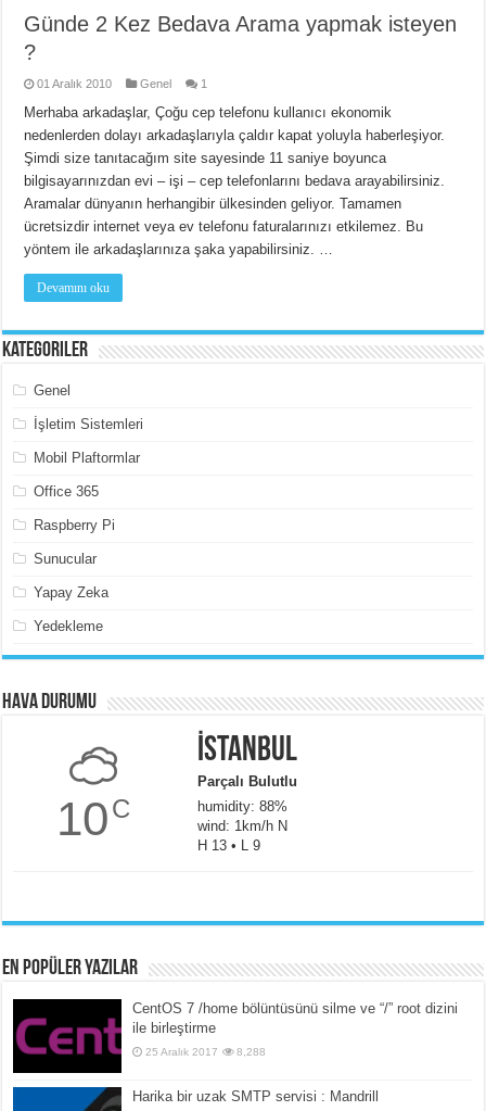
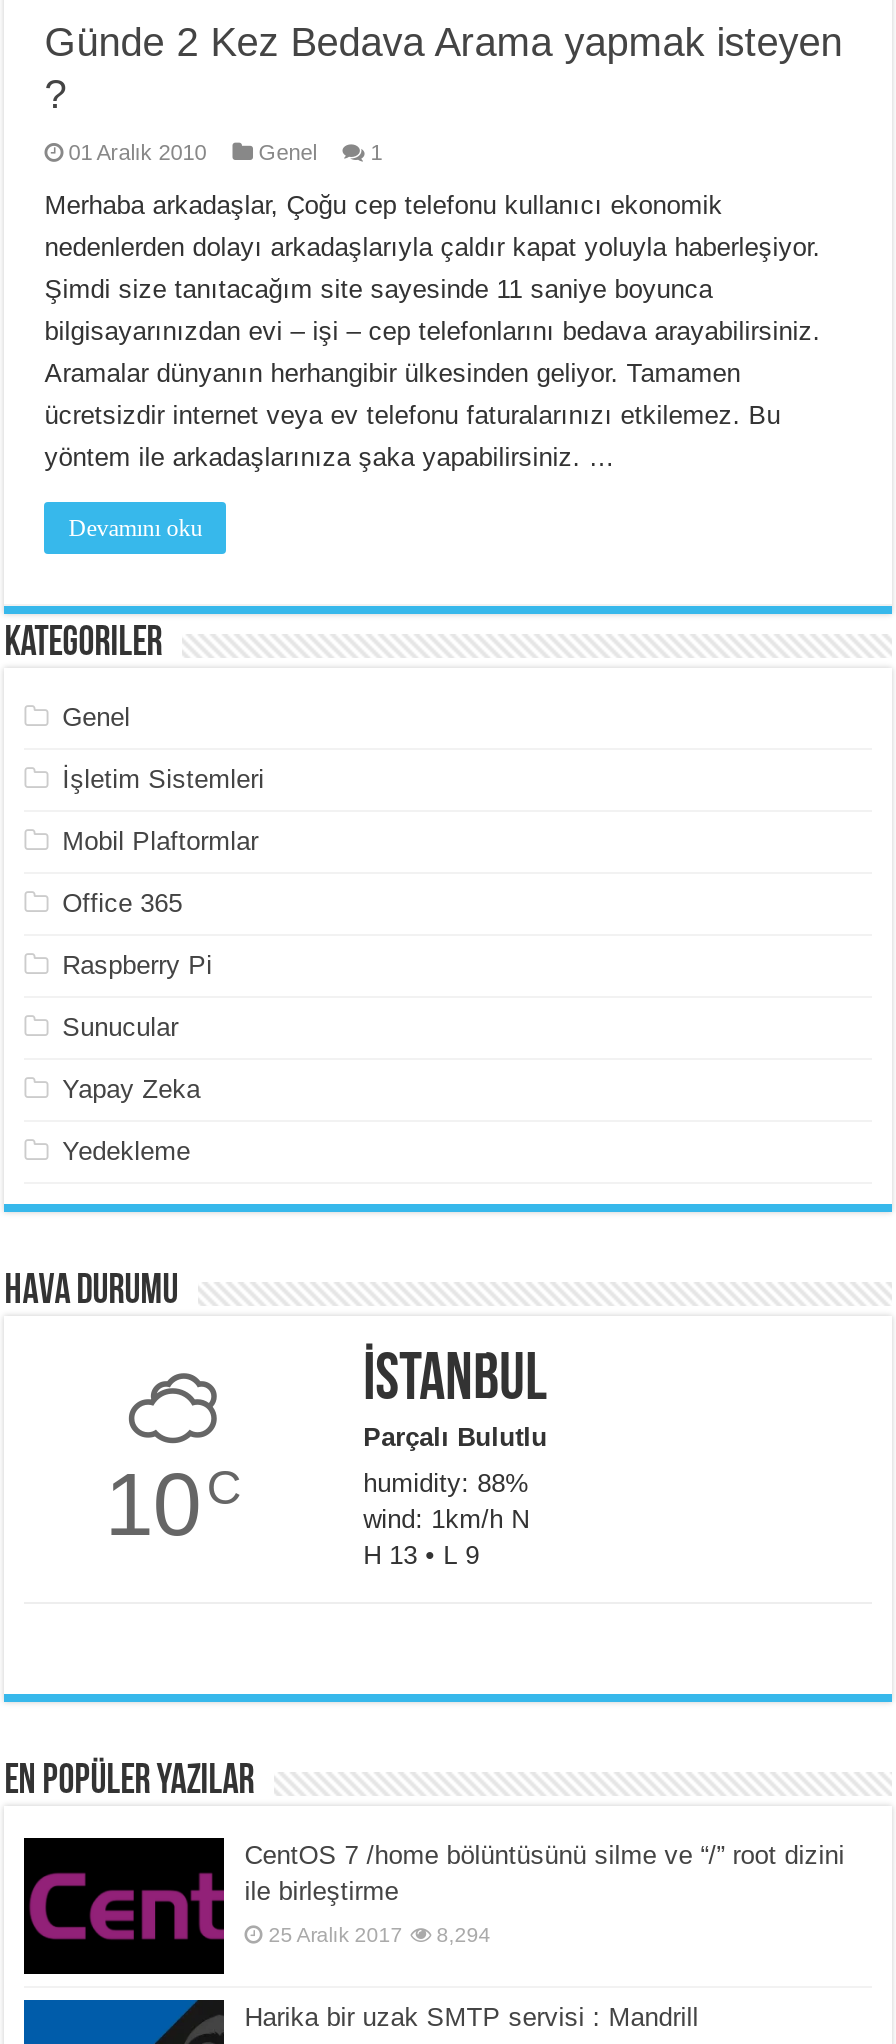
[146,1046,266,1058] 25 Aralık 2017 8,288 -> [268,1925,490,1947] 25 Aralık 2017 8,294

